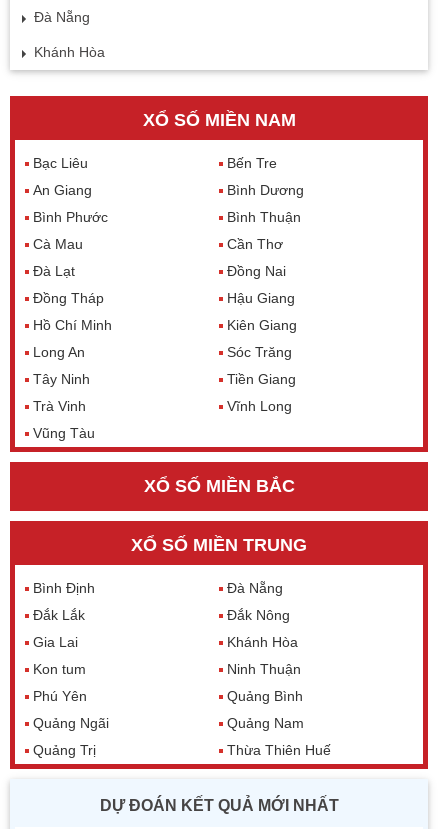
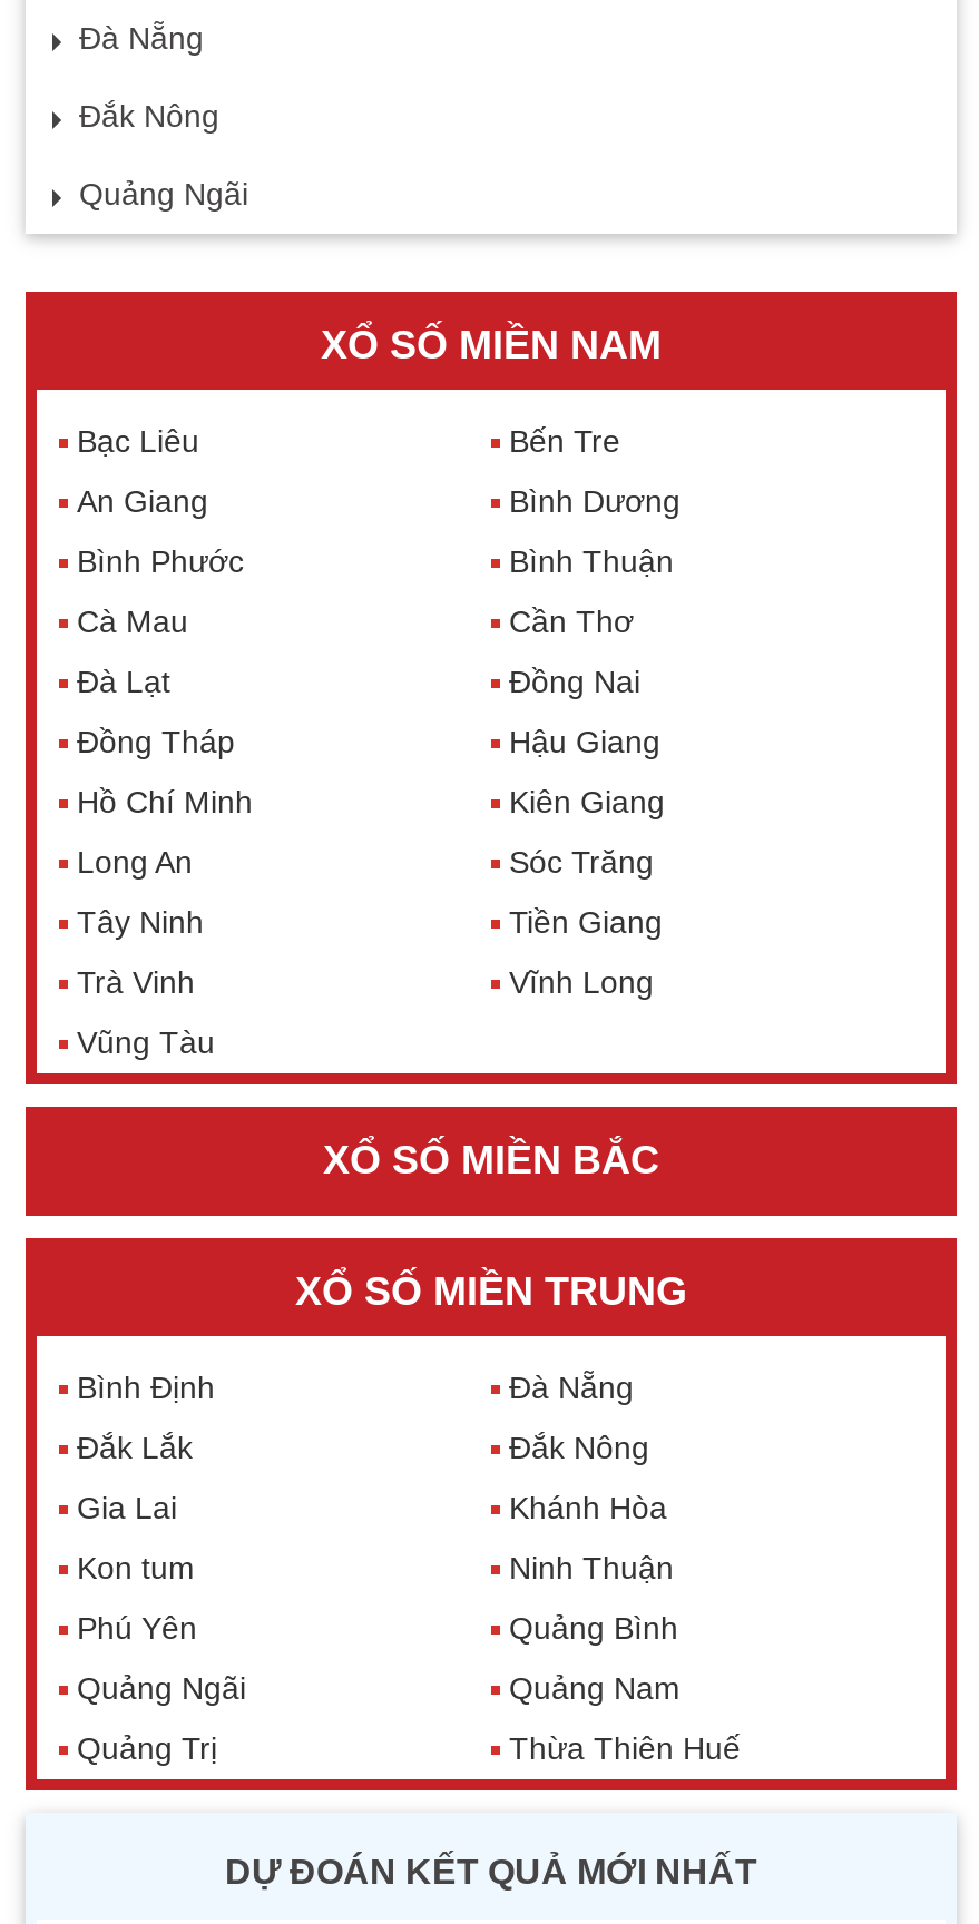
[34,44,105,60] Khánh Hòa -> [79,98,248,212] Đắk Nông | Quảng Ngãi

